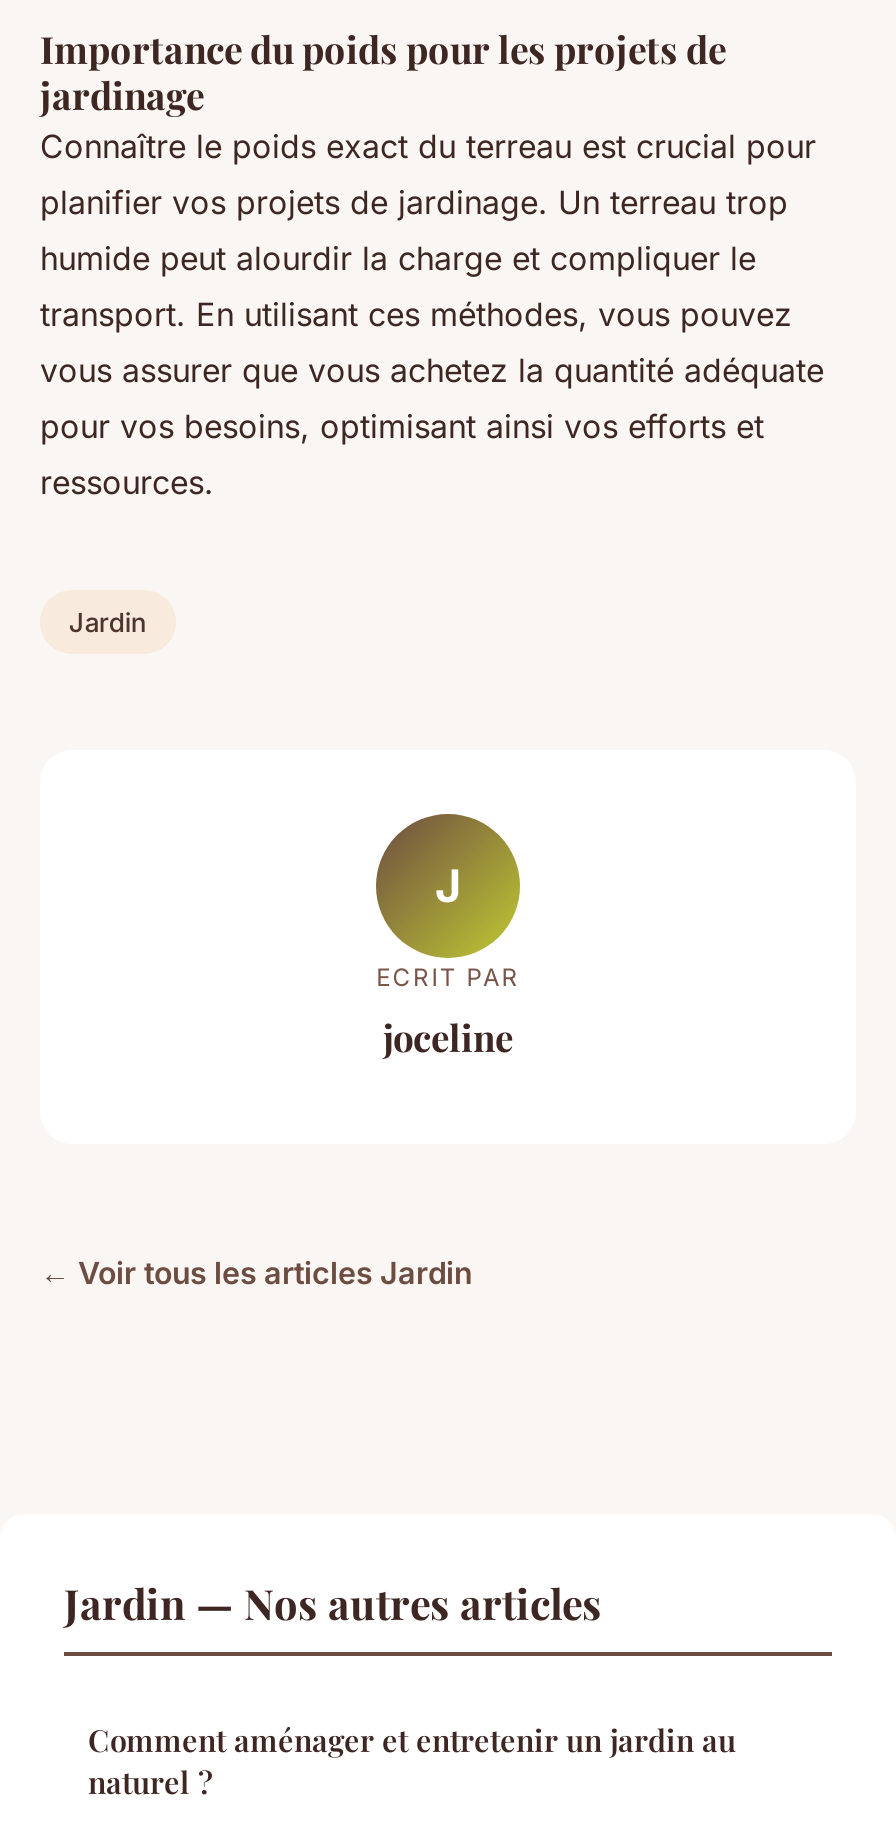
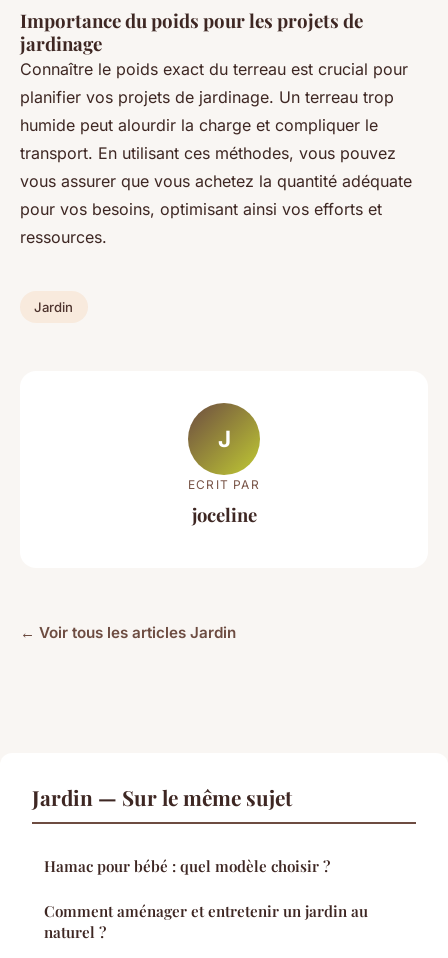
[64,1575,602,1631] Jardin — Nos autres articles -> [32,783,330,876] Jardin — Sur le même sujet | Hamac pour bébé : quel modèle choisir ?

